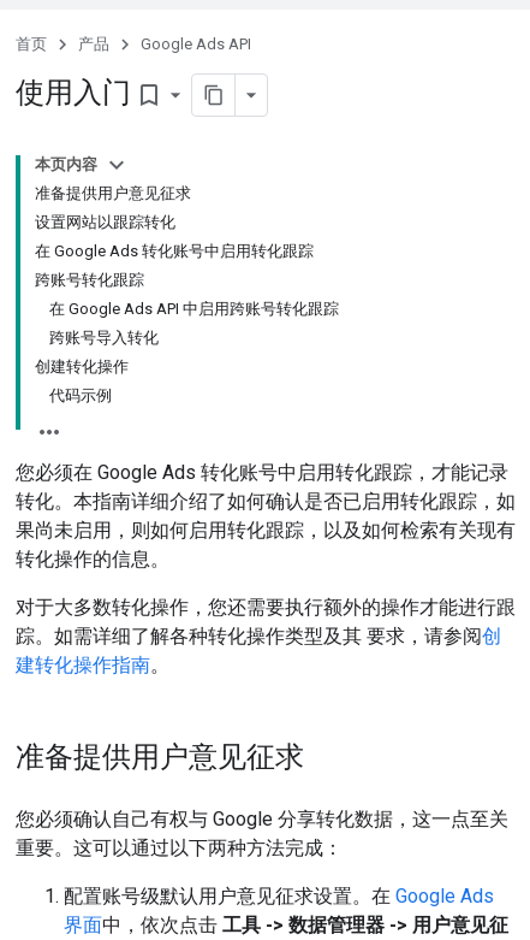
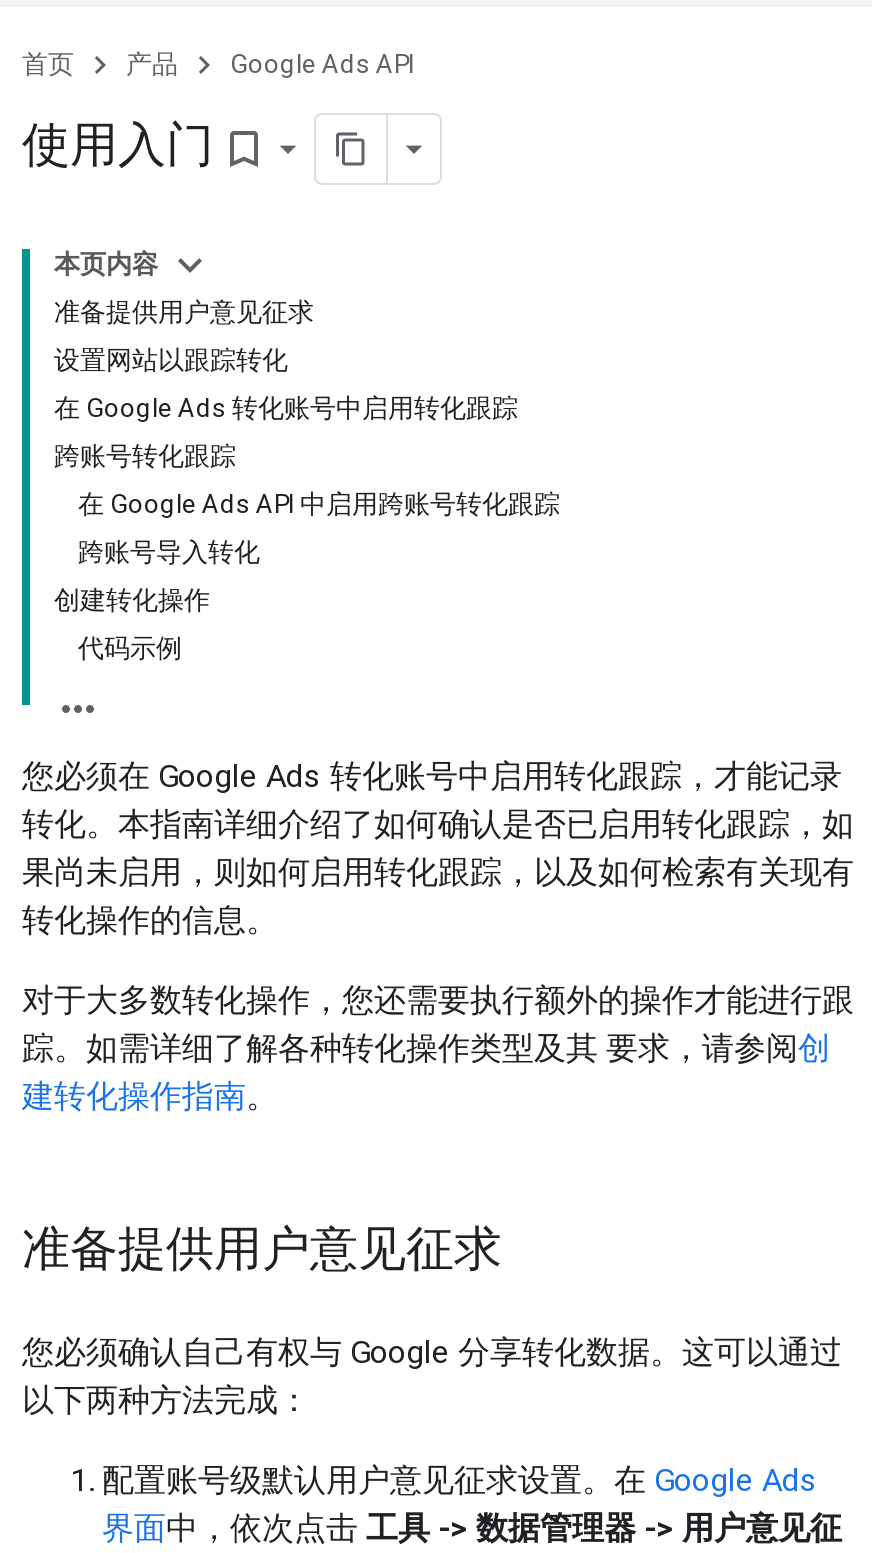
[16,808,508,859] 您必须确认自己有权与 Google 分享转化数据，这一点至关 | 重要。这可以通过以下两种方法完成： -> [22,1333,842,1419] 您必须确认自己有权与 Google 分享转化数据。这可以通过 | 以下两种方法完成：

